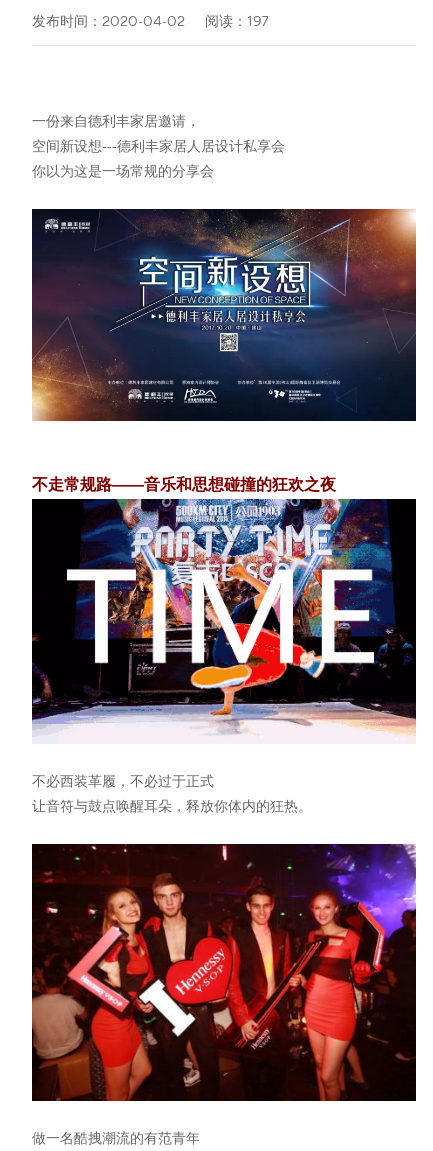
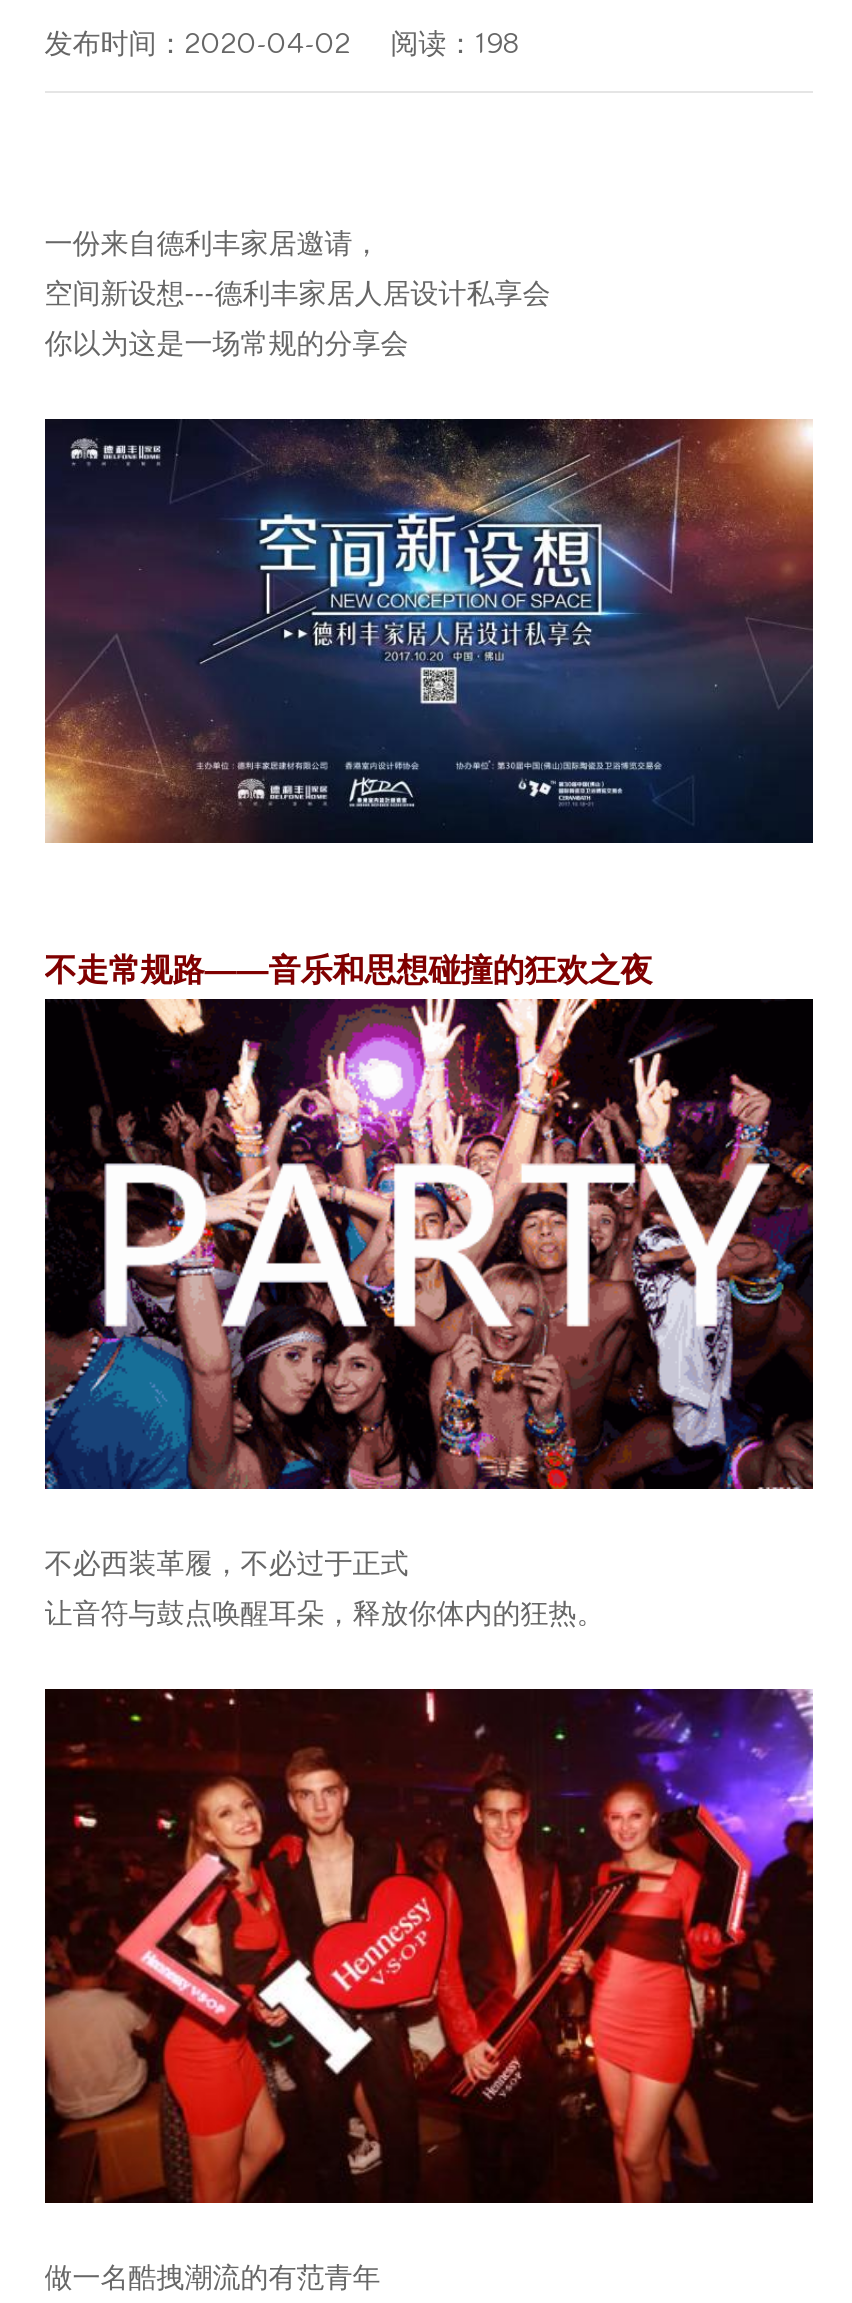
[32,13,269,29] 发布时间：2020-04-02 阅读：197 -> [44,28,518,60] 发布时间：2020-04-02 阅读：198
[32,498,417,744] [image] -> [43,997,815,1491] [image]

